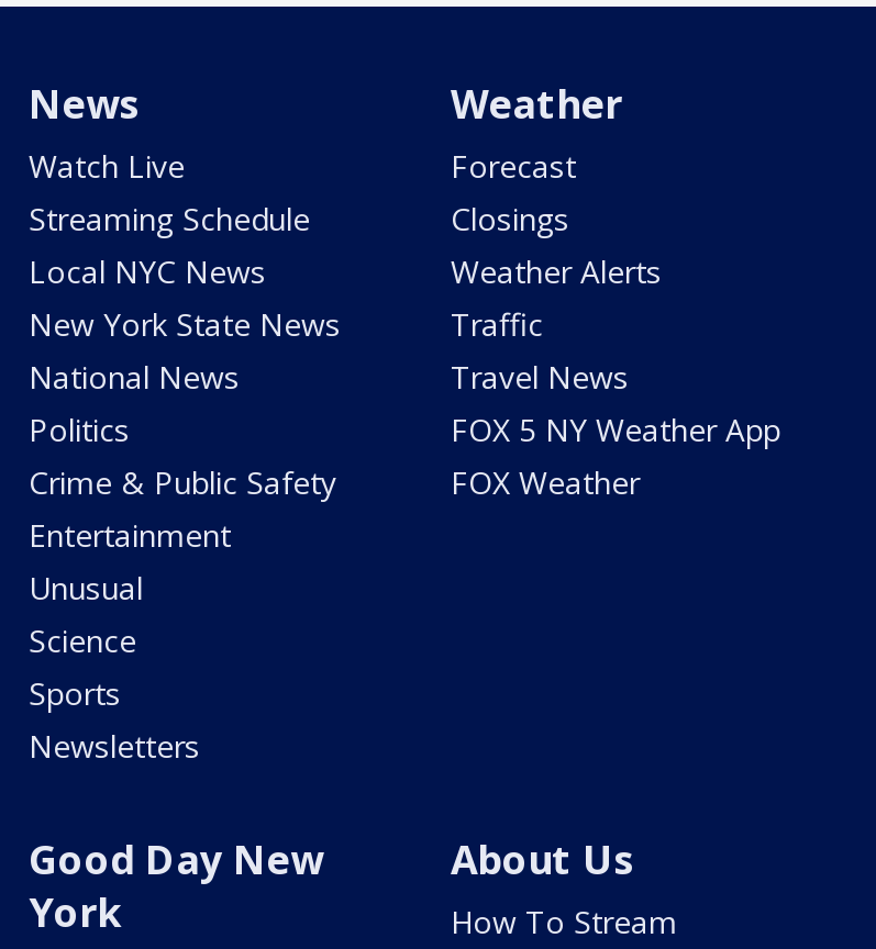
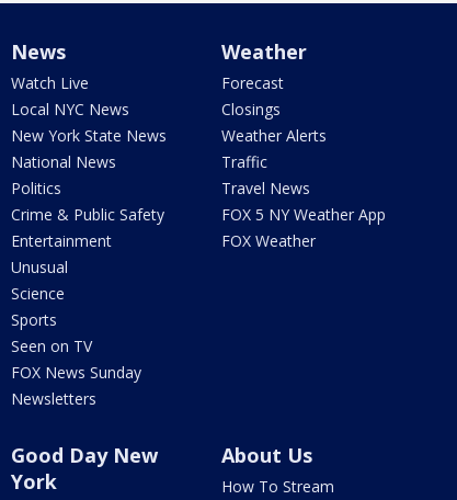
[29,198,310,239] Streaming Schedule -> none
moved [29,250,341,714] -> [11,99,167,330]: Local NYC News | New York State News | National News | ... | Science | Sports
none -> [11,336,141,383] Seen on TV | FOX News Sunday

